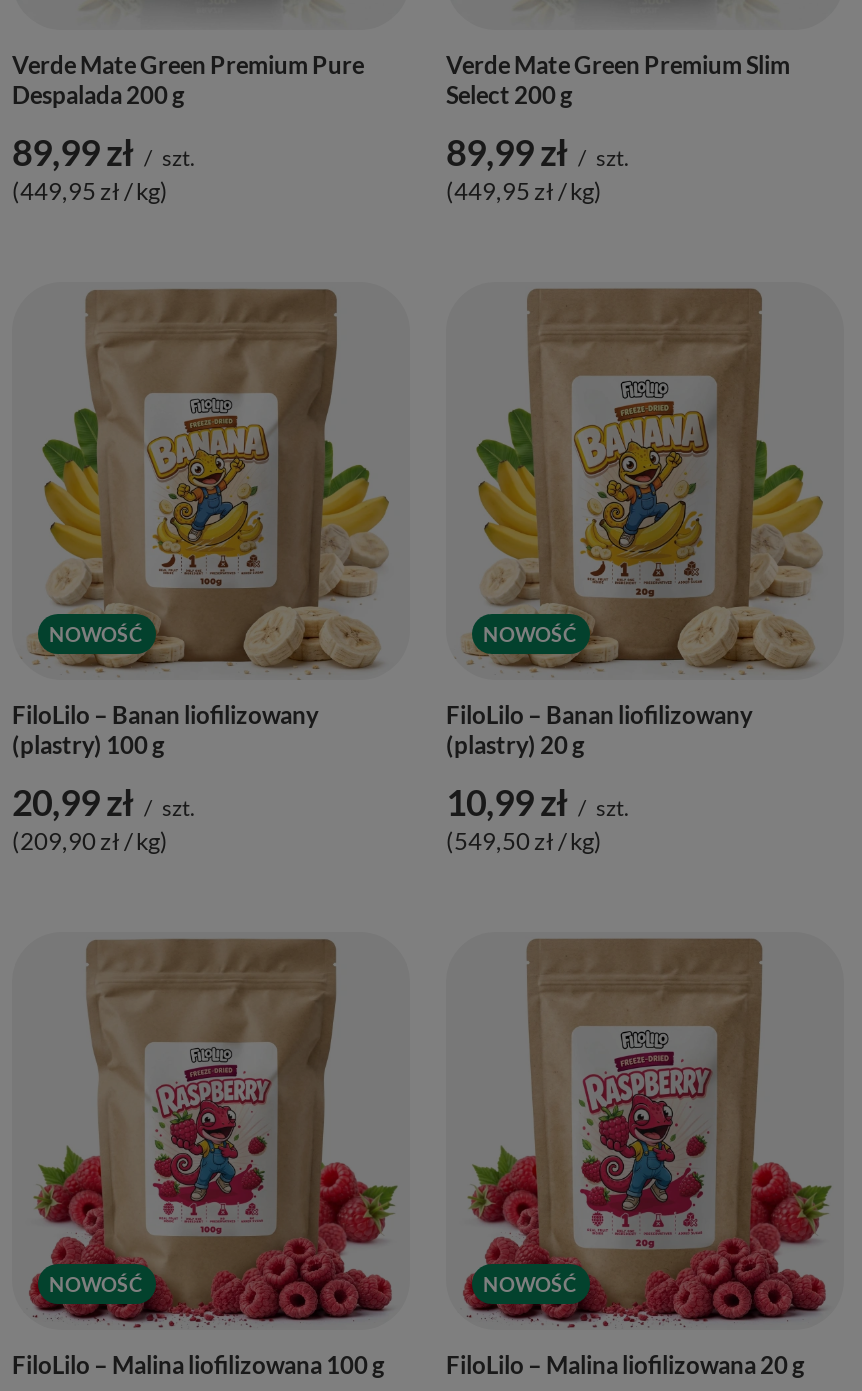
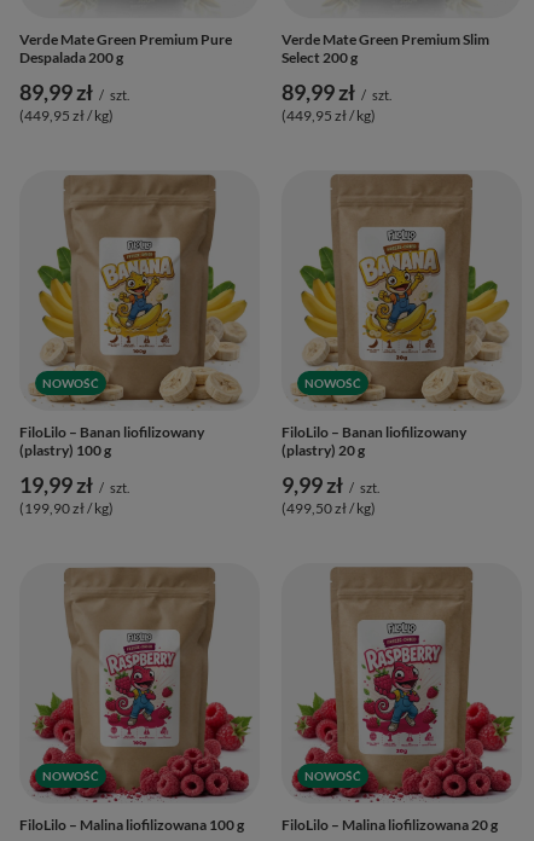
[12,780,194,824] 20,99 zł / szt. -> [19,471,129,498] 19,99 zł / szt.
[446,780,628,824] 10,99 zł / szt. -> [281,471,379,498] 9,99 zł / szt.
[12,826,168,856] (209,90 zł / kg) -> [19,499,114,517] (199,90 zł / kg)
[446,826,602,856] (549,50 zł / kg) -> [281,499,376,517] (499,50 zł / kg)

